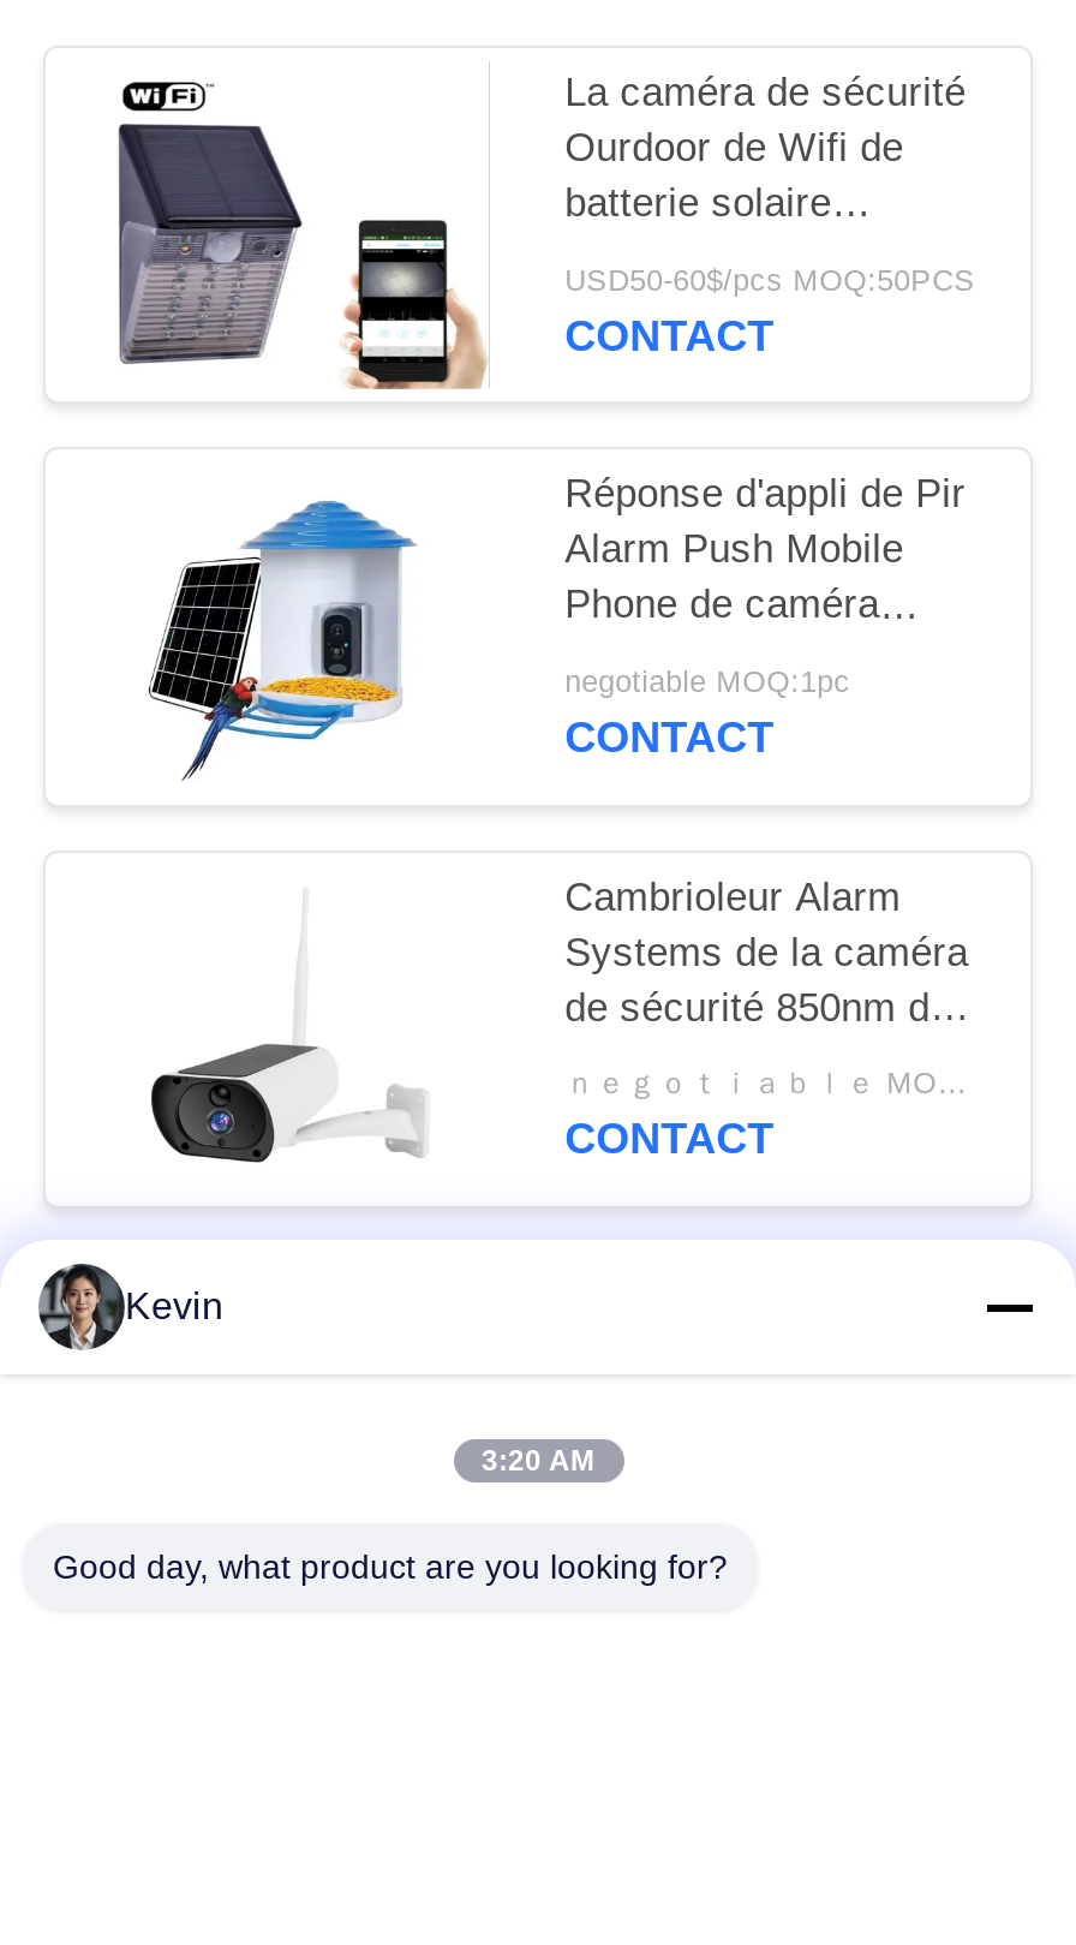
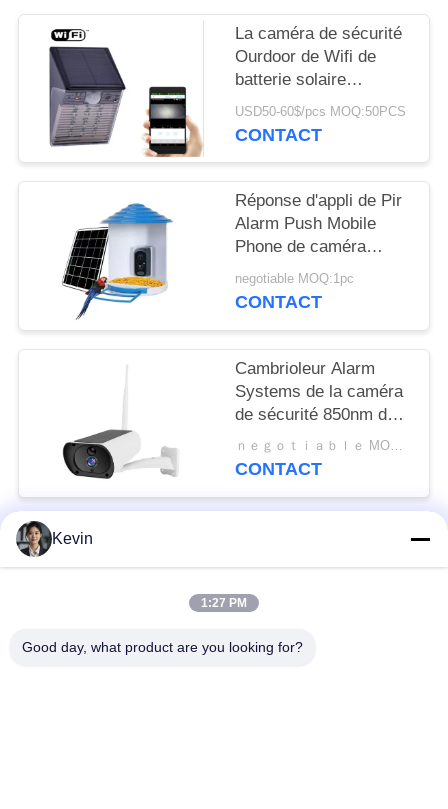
[482,1444,594,1478] 3:20 AM -> [201,596,247,610] 1:27 PM

